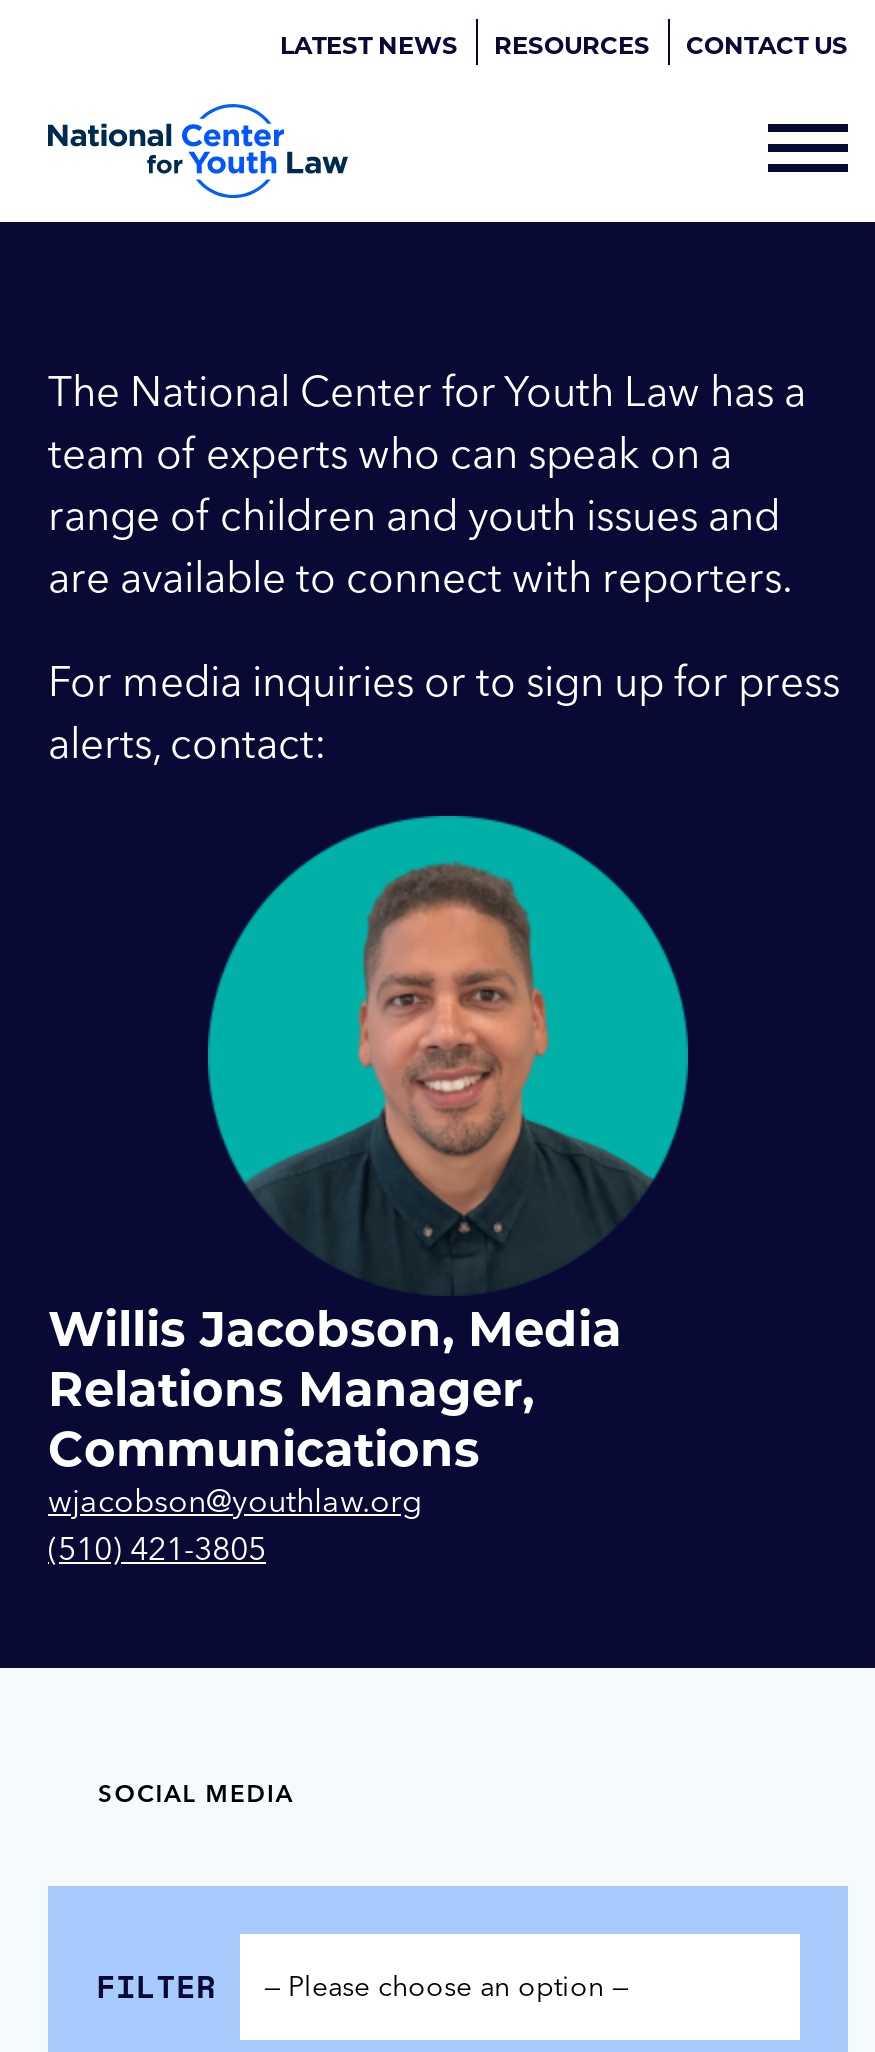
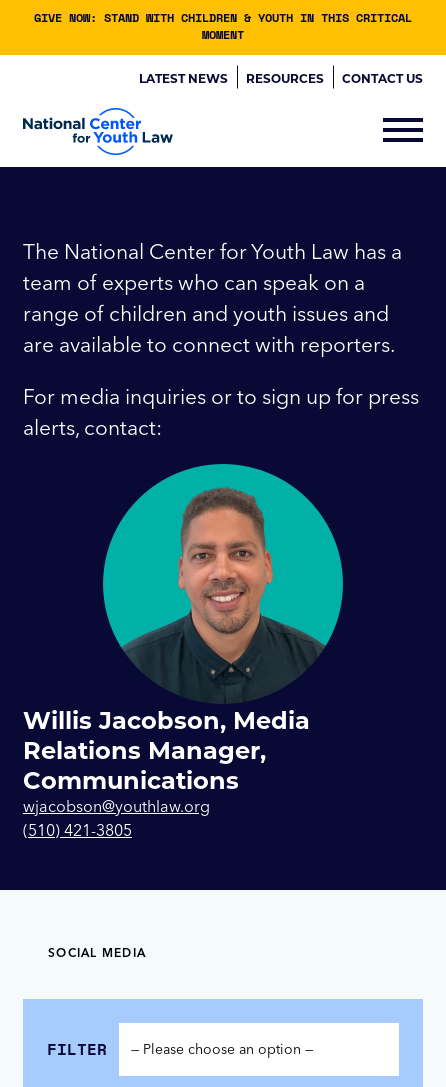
none -> [34,9,412,43] GIVE NOW: STAND WITH CHILDREN & YOUTH IN THIS CRITICAL | MOMENT

